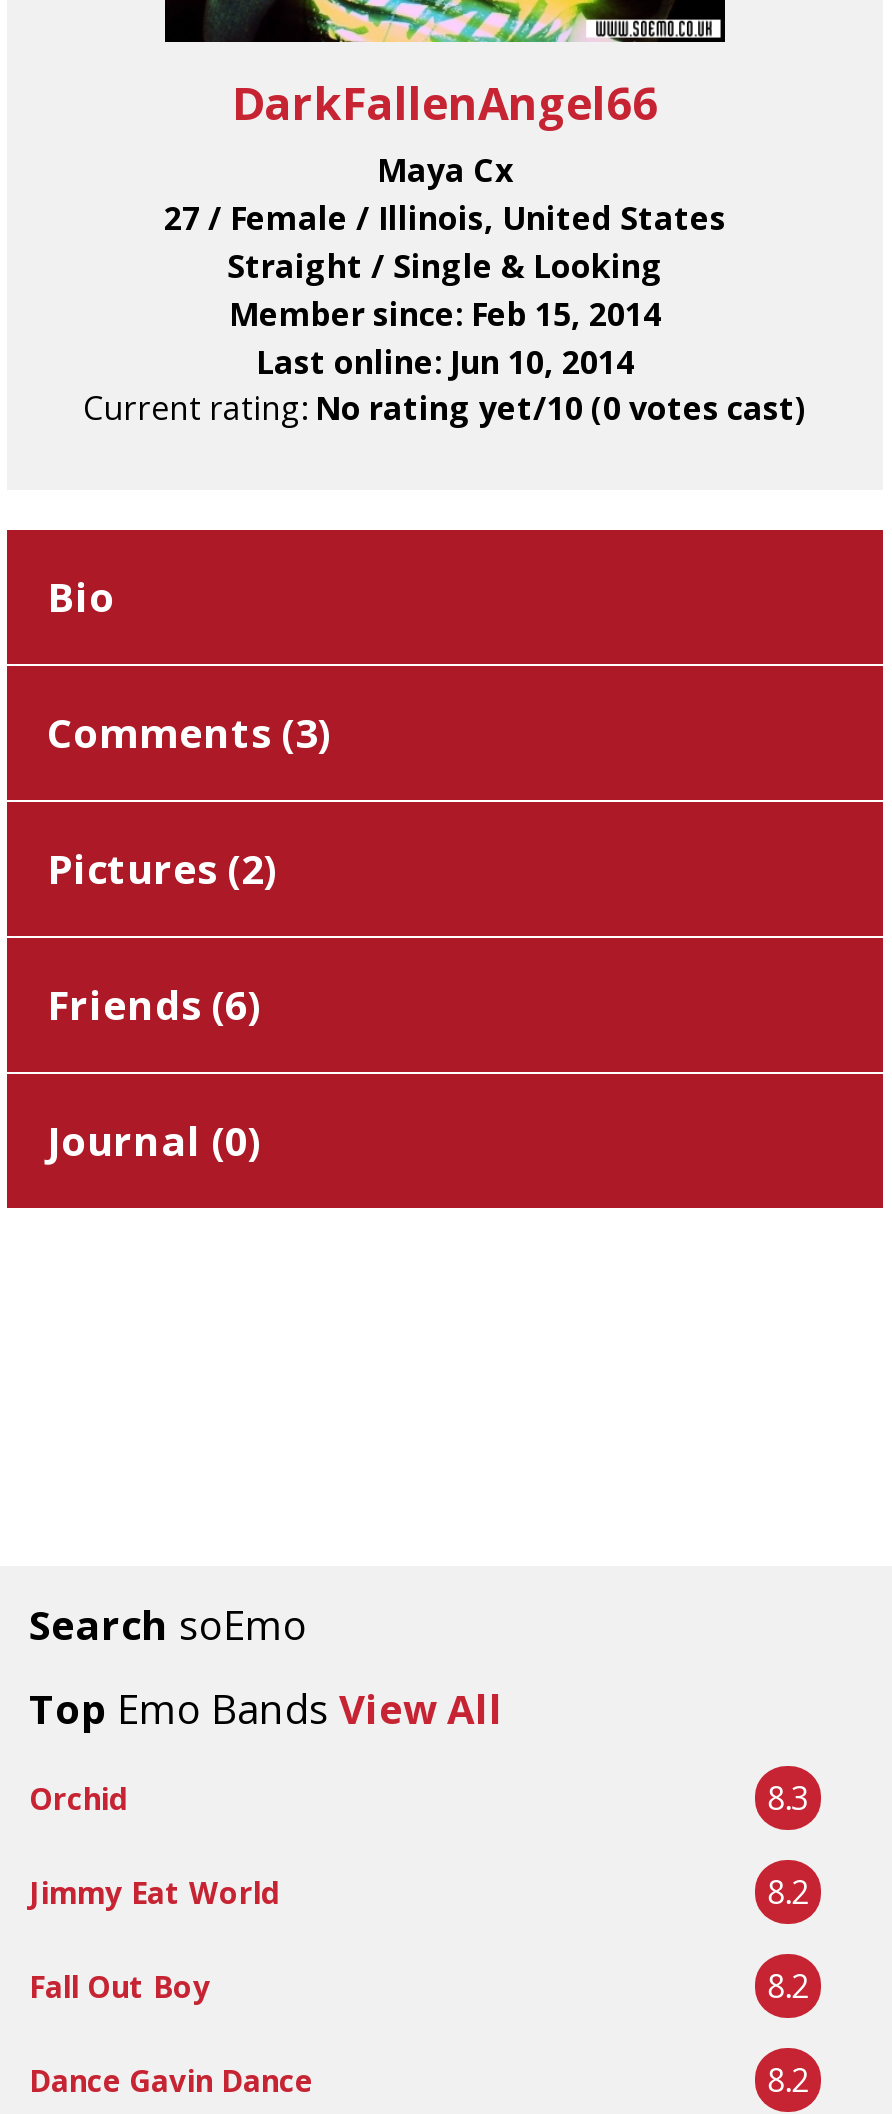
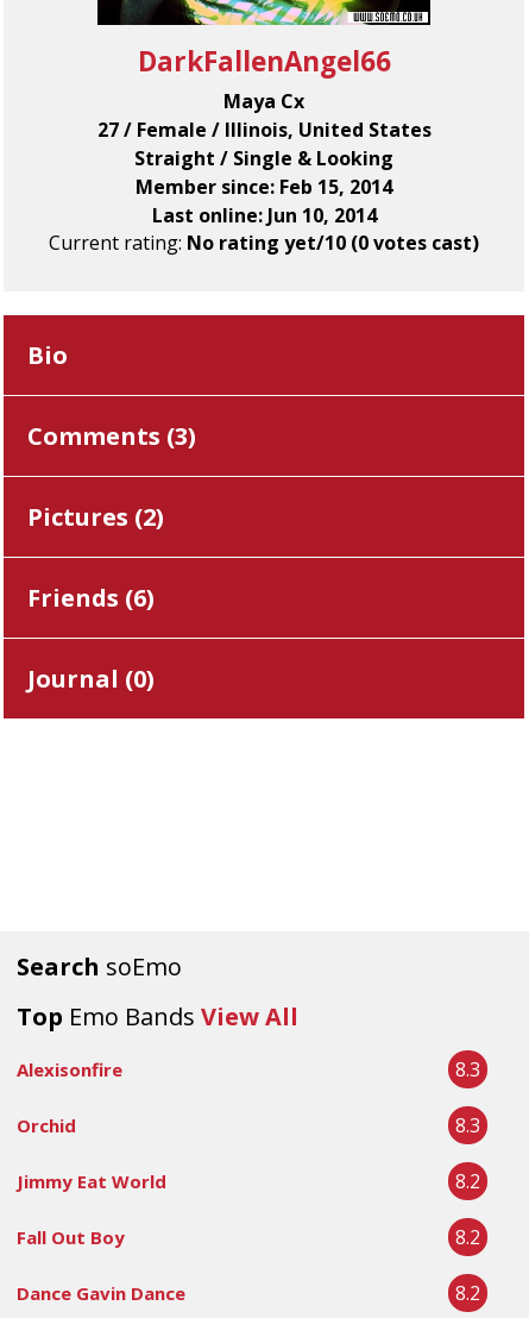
none -> [17,1056,480,1082] Alexisonfire | 8.3

